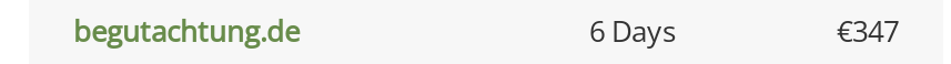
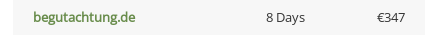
[589,11,676,51] 6 Days -> [265,8,304,26] 8 Days

